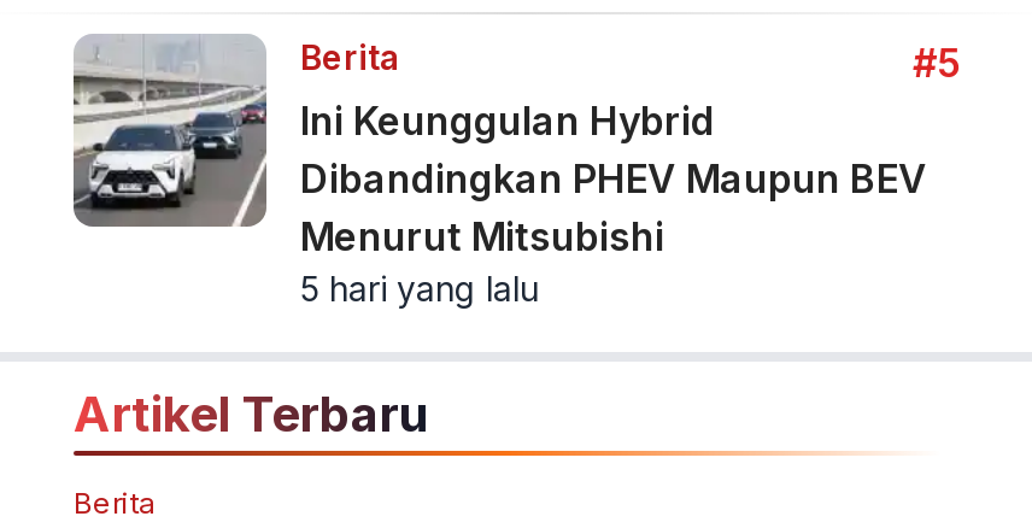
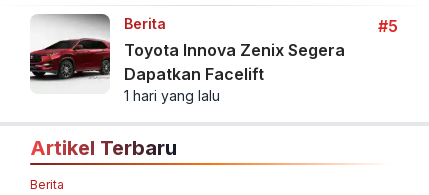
[71,36,927,308] [image] | Ini Keunggulan Hybrid | Dibandingkan PHEV Maupun BEV | Menurut Mitsubishi | 5 hari yang lalu -> [30,14,345,104] [image] | Toyota Innova Zenix Segera | Dapatkan Facelift | 1 hari yang lalu

